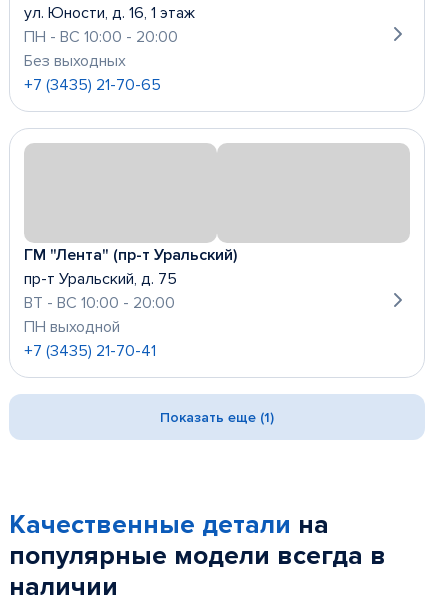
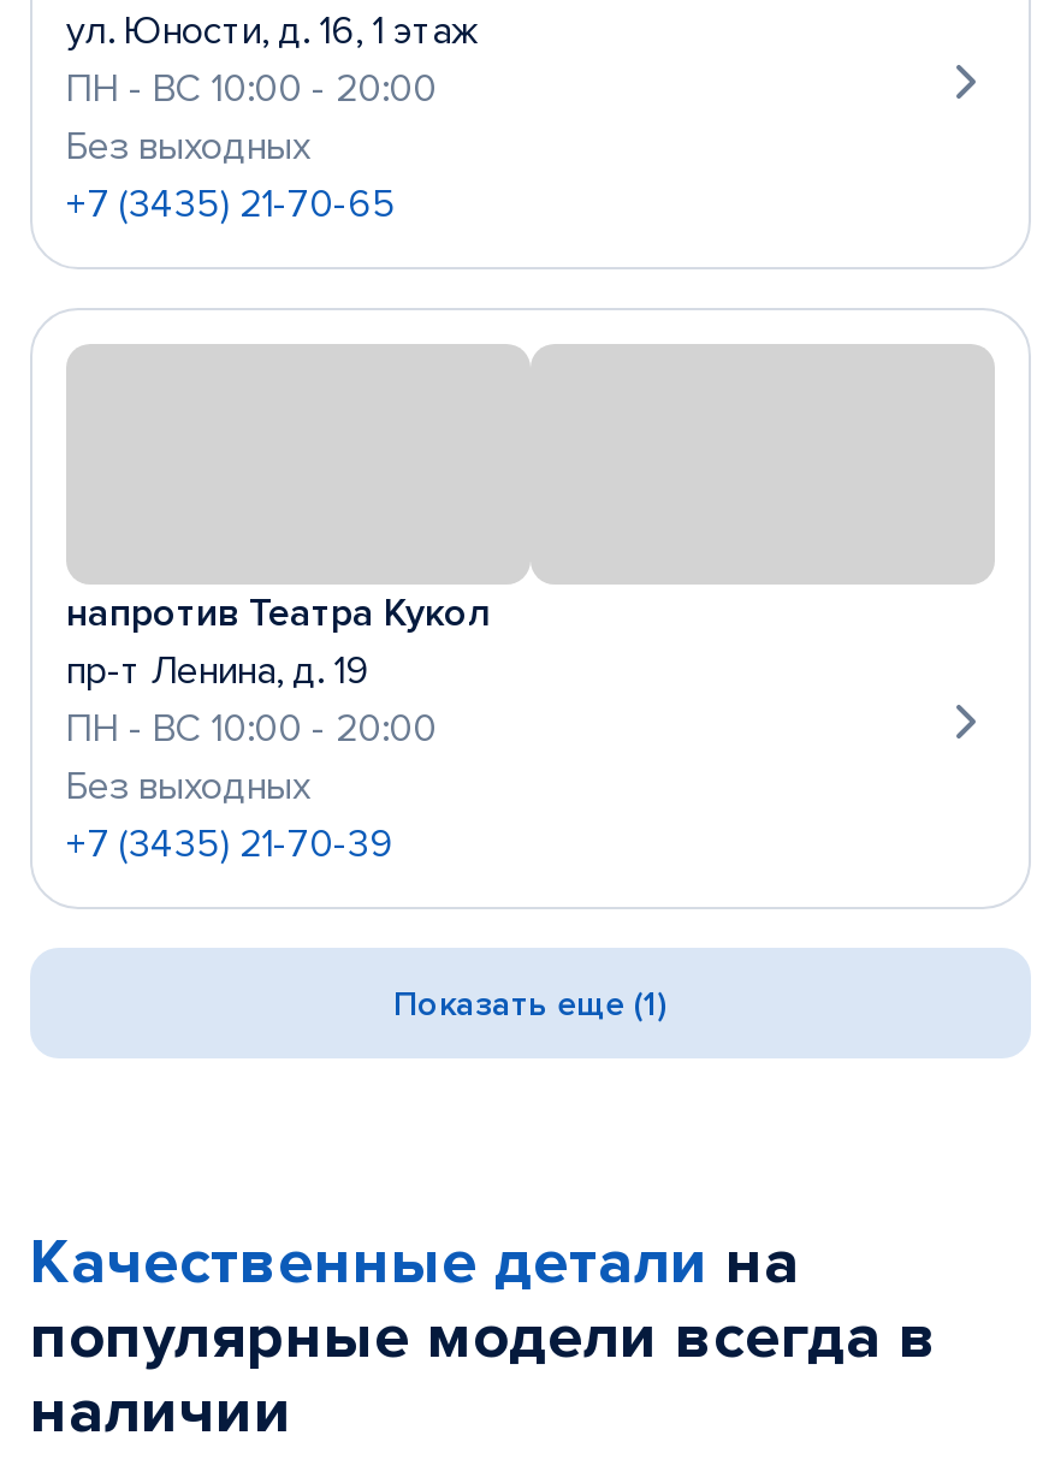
[24,245,237,361] ГМ "Лента" (пр-т Уральский) | пр-т Уральский, д. 75 | ВТ - ВС 10:00 - 20:00 | ПН выходной | +7 (3435) 21-70-41 -> [66,589,490,868] напротив Театра Кукол | пр-т Ленина, д. 19 | ПН - ВС 10:00 - 20:00 | Без выходных | +7 (3435) 21-70-39

